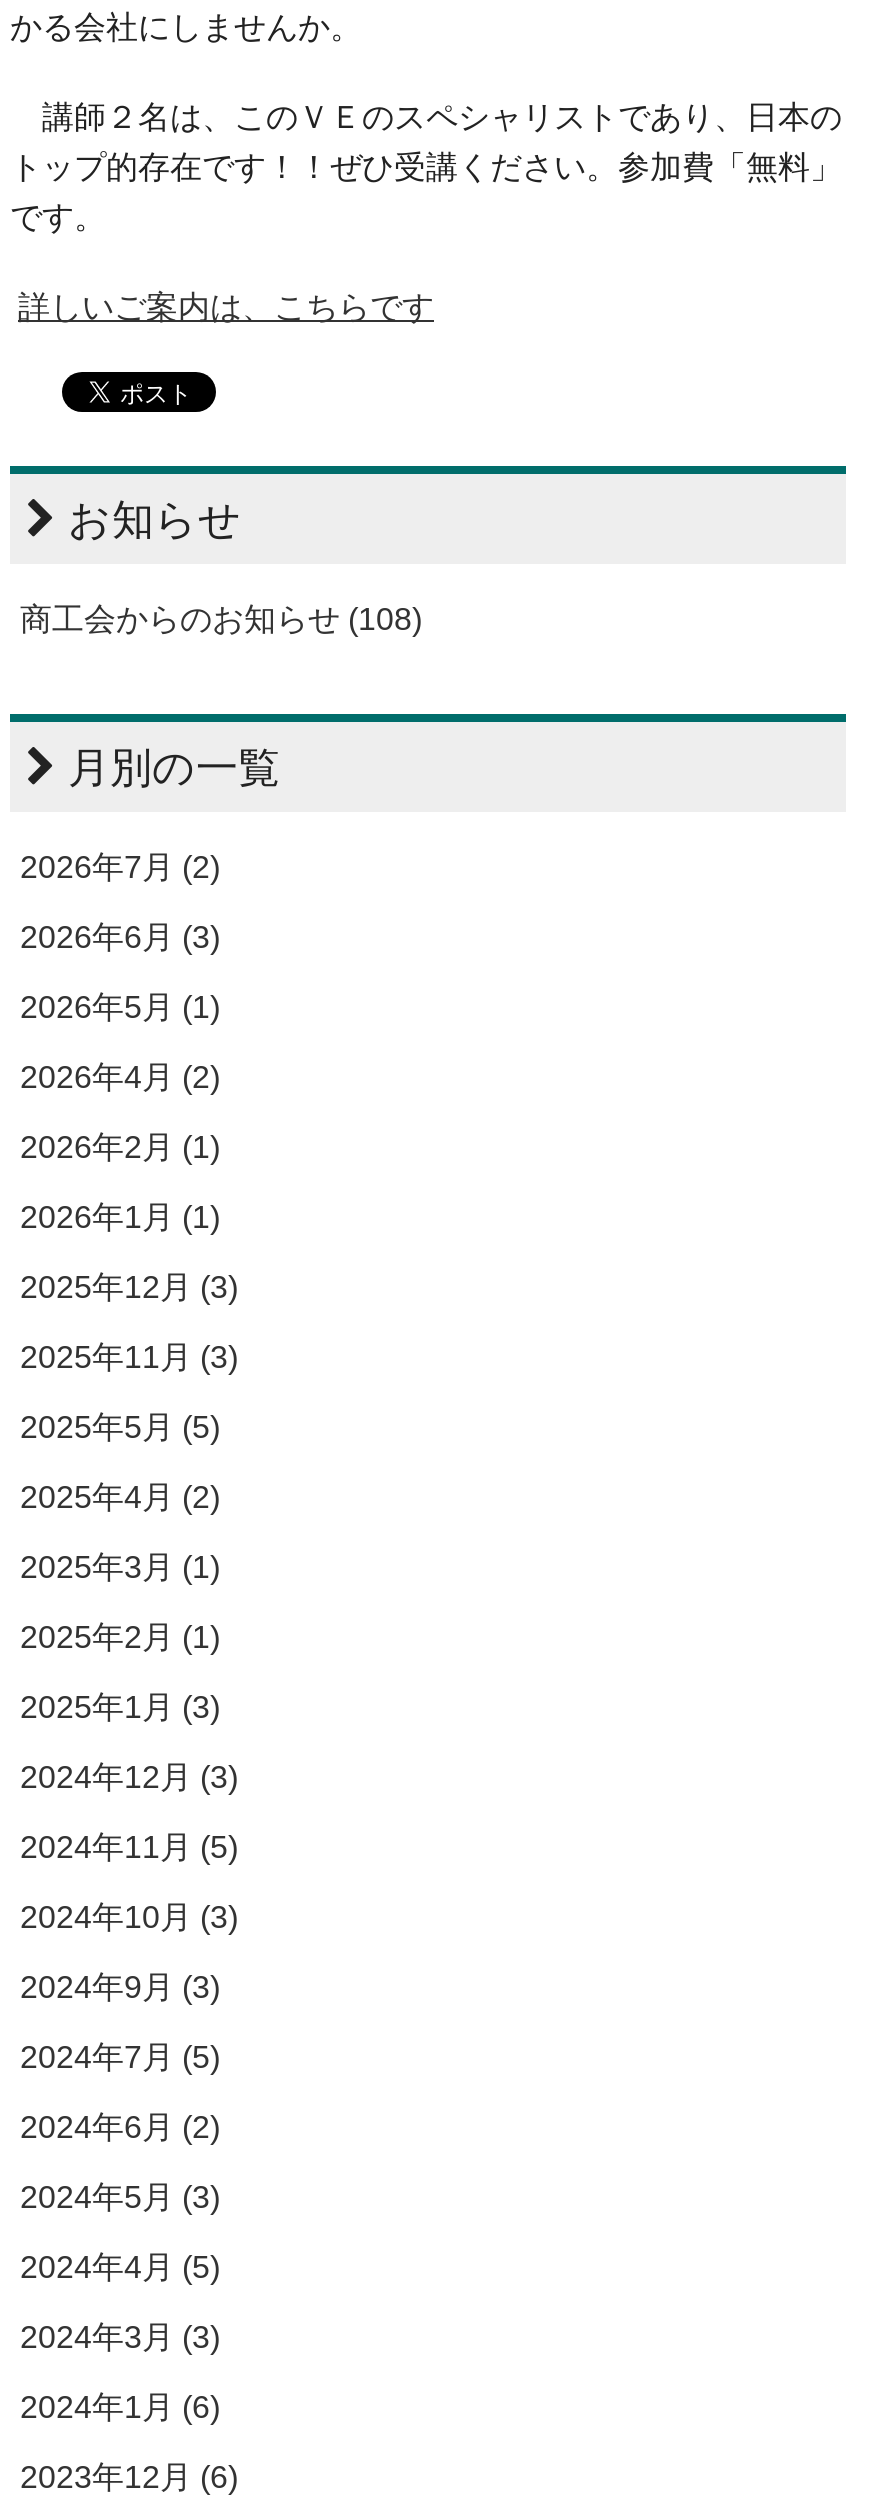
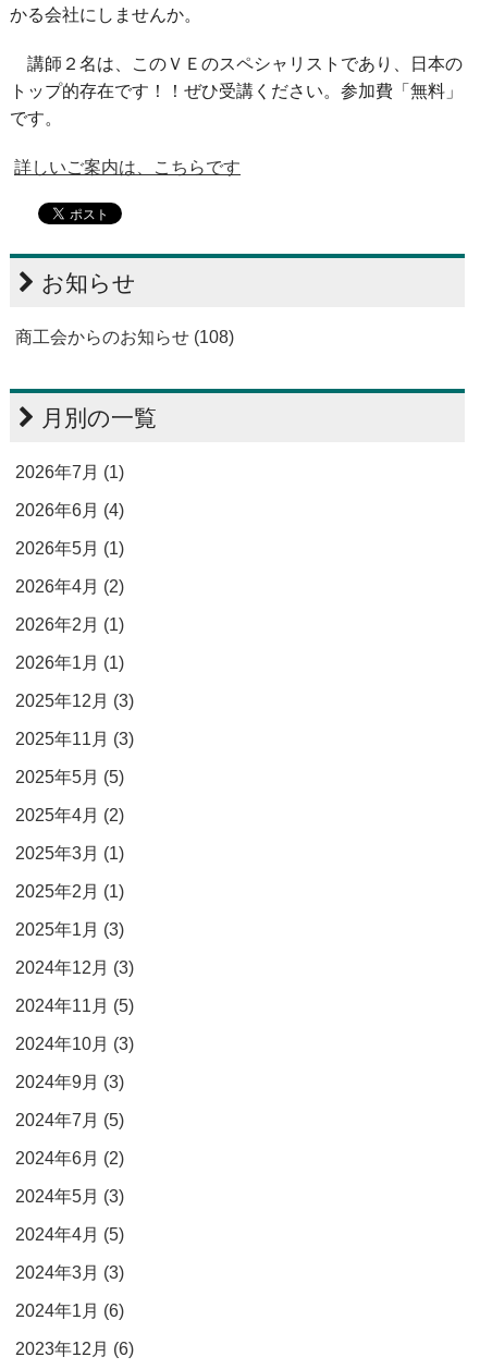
[20,850,220,884] 2026年7月 (2) -> [15,463,124,482] 2026年7月 (1)
[20,920,220,954] 2026年6月 (3) -> [15,501,124,520] 2026年6月 (4)

